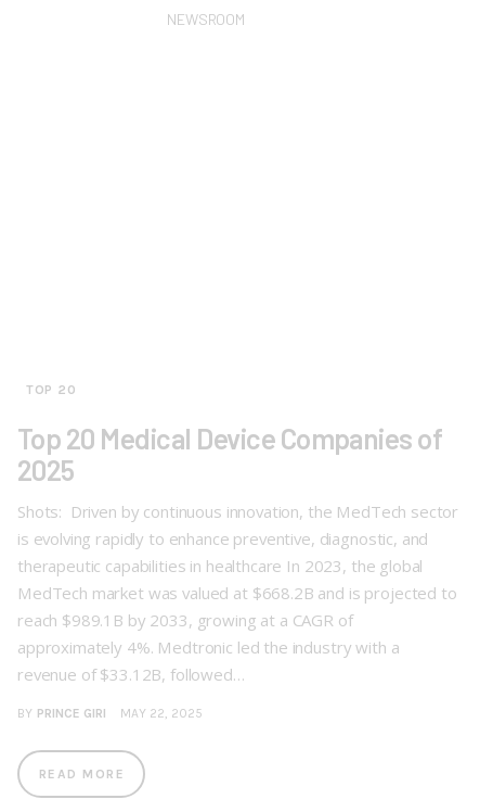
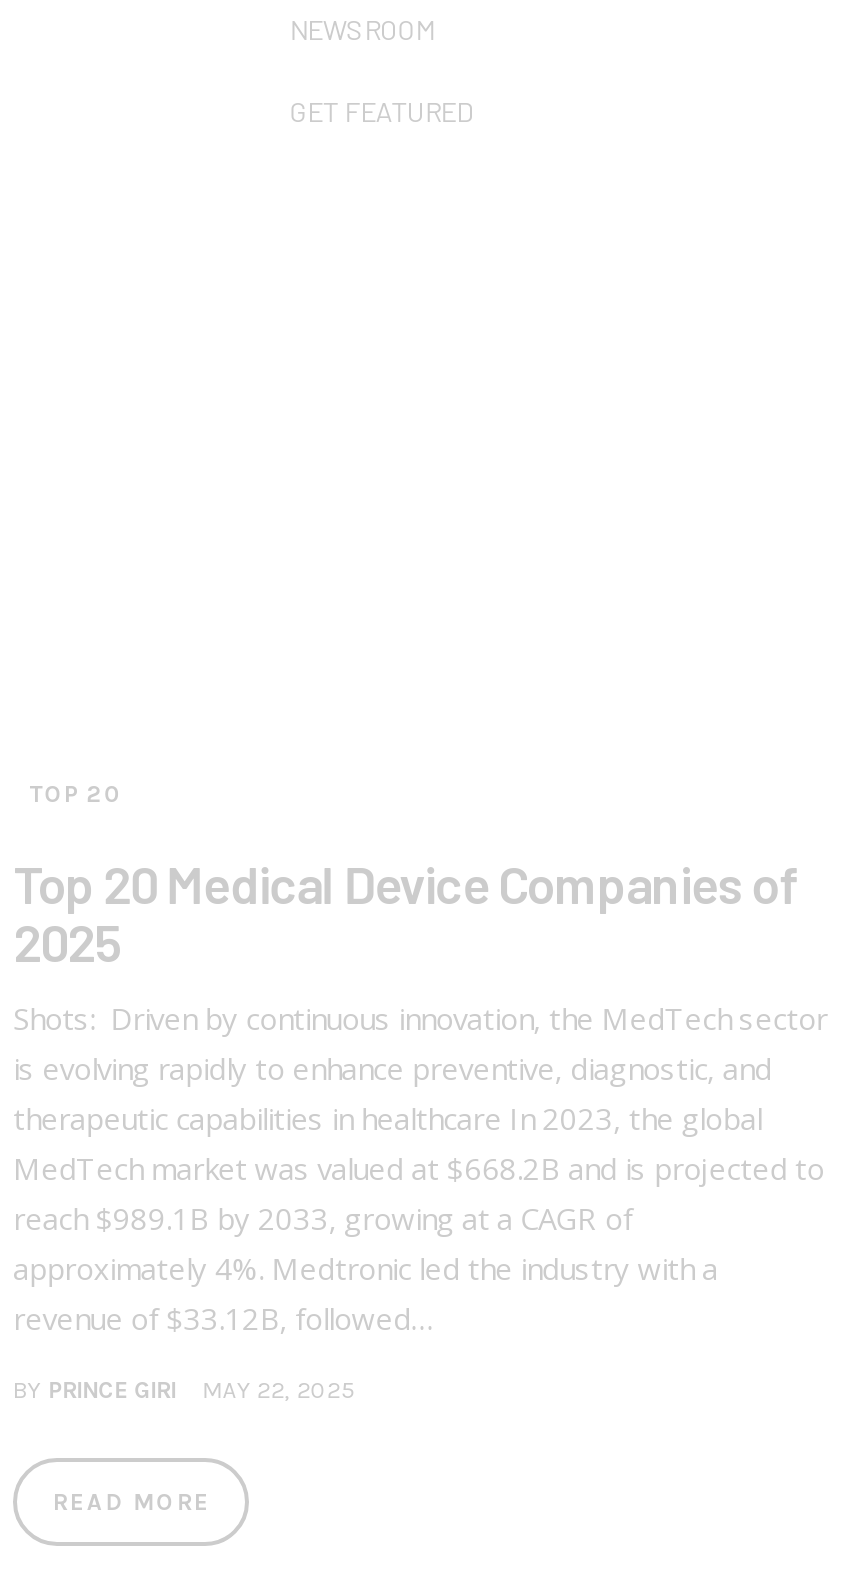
none -> [289,94,472,128] GET FEATURED

